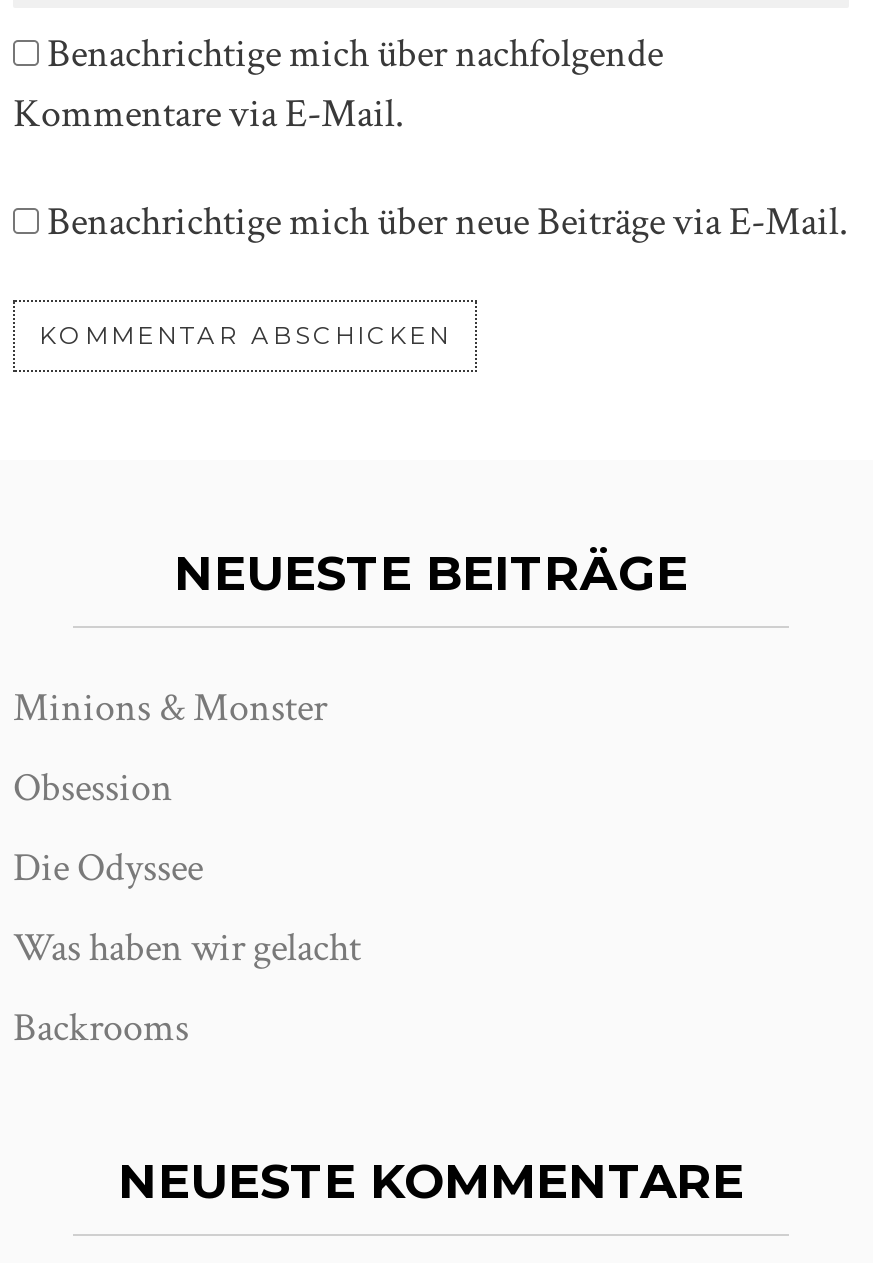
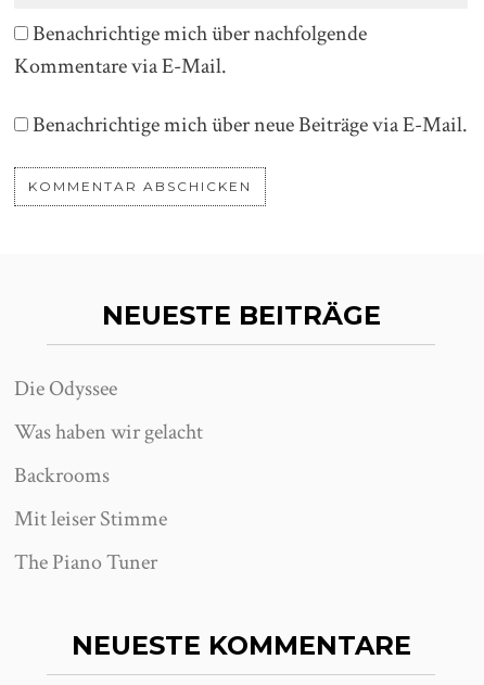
[13,682,327,814] Minions & Monster | Obsession -> none
moved [13,842,361,1054] -> [14,375,203,490]: Die Odyssee | Was haben wir gelacht | Backrooms
none -> [14,505,167,576] Mit leiser Stimme | The Piano Tuner

